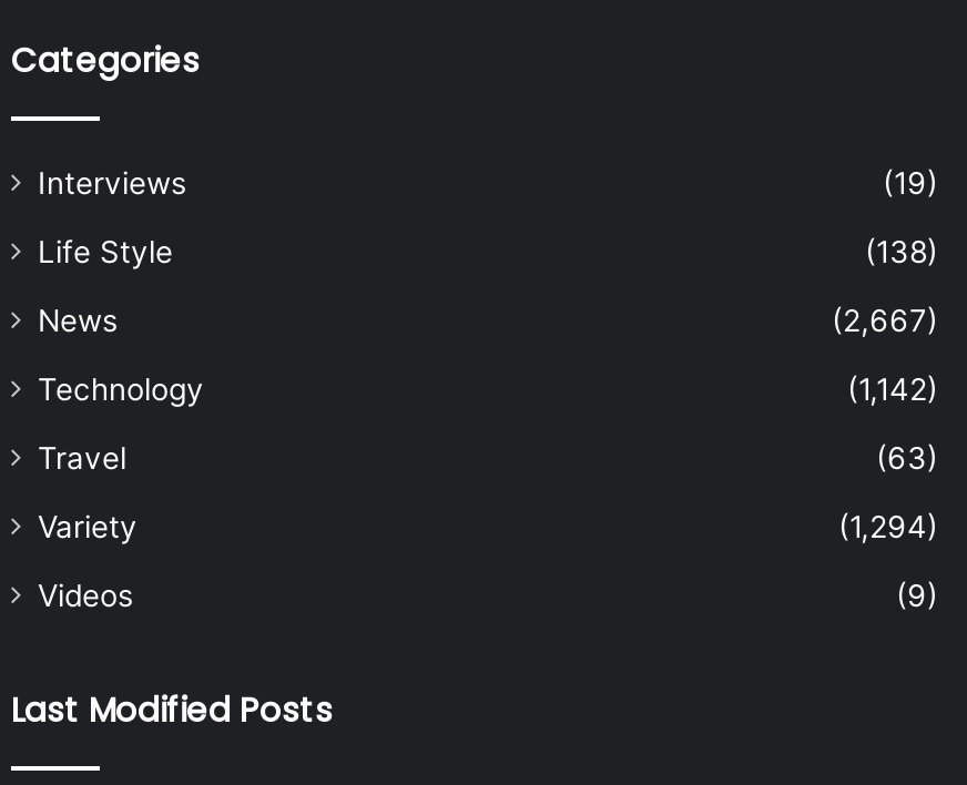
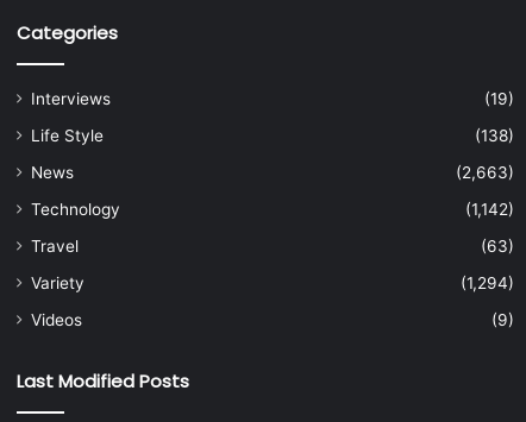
[832,303,938,339] (2,667) -> [456,163,514,182] (2,663)

